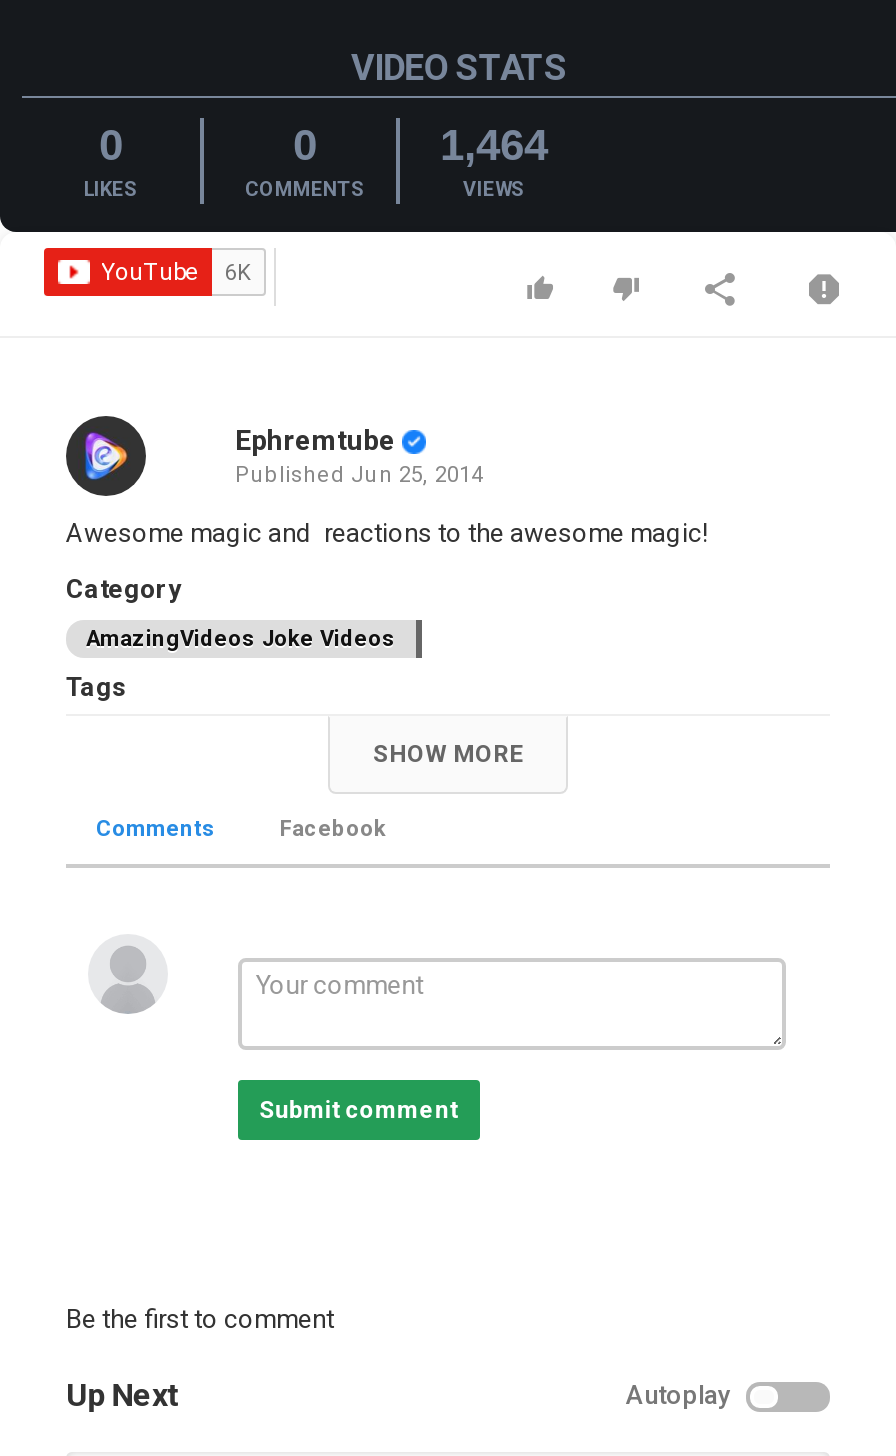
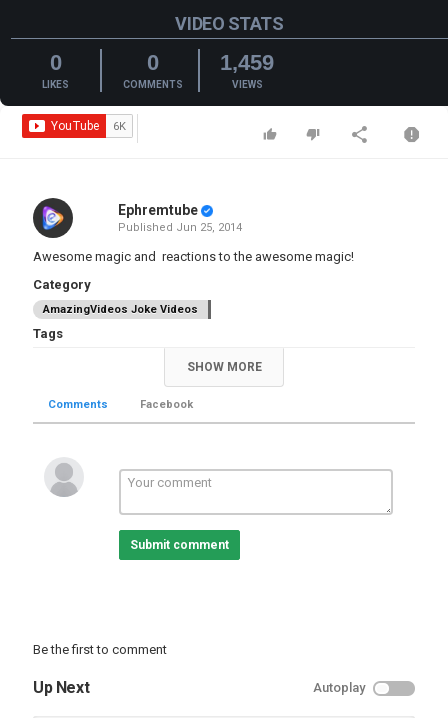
[440,119,548,169] 1,464 -> [220,49,274,74] 1,459

